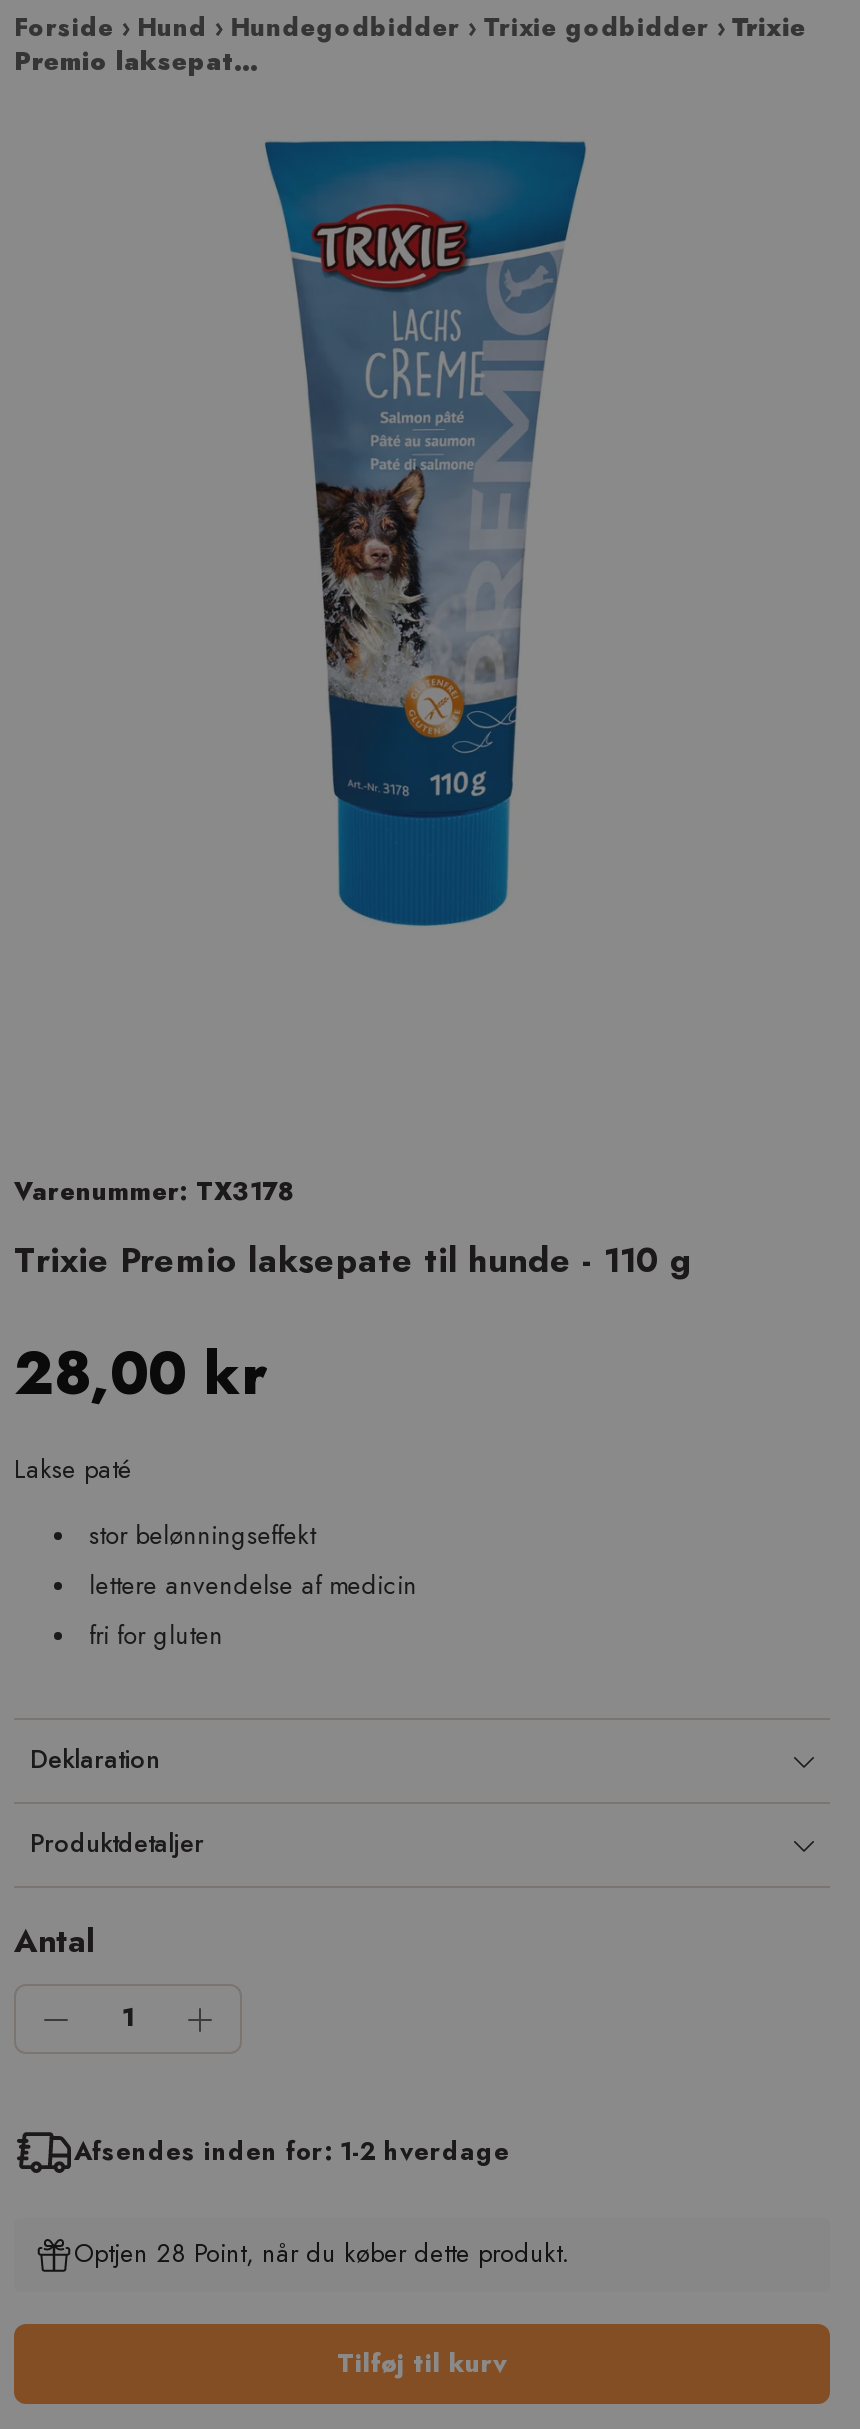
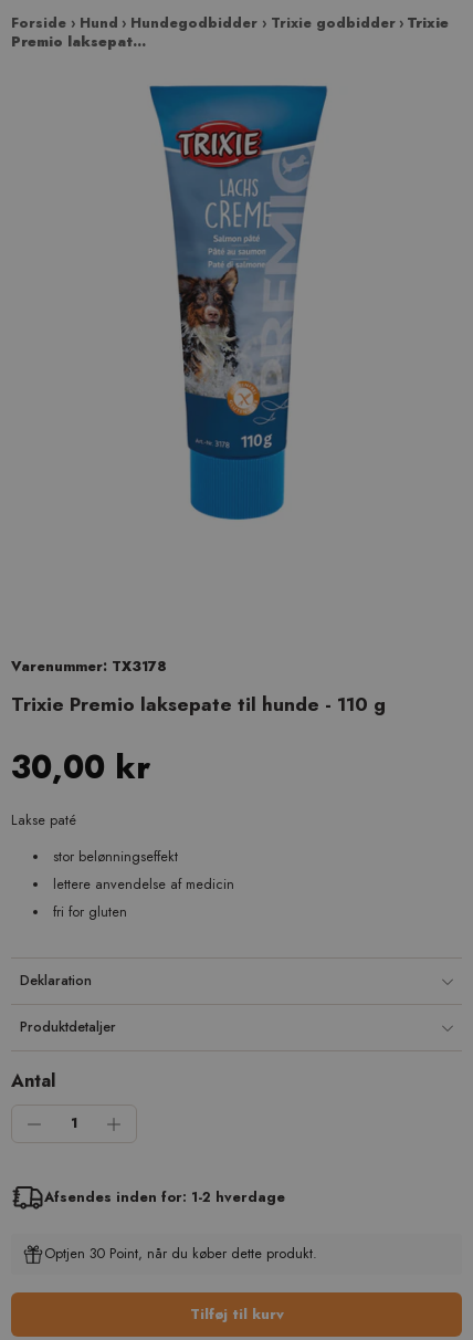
[14,1332,268,1416] 28,00 kr -> [11,744,150,791] 30,00 kr
[74,2236,570,2272] Optjen 28 Point, når du køber dette produkt. -> [44,1244,317,1264] Optjen 30 Point, når du køber dette produkt.

